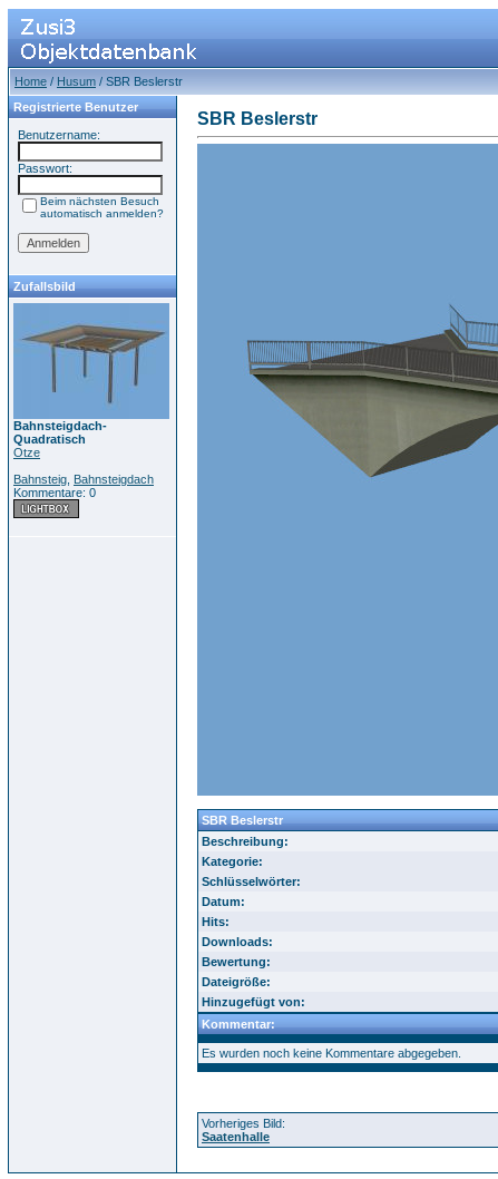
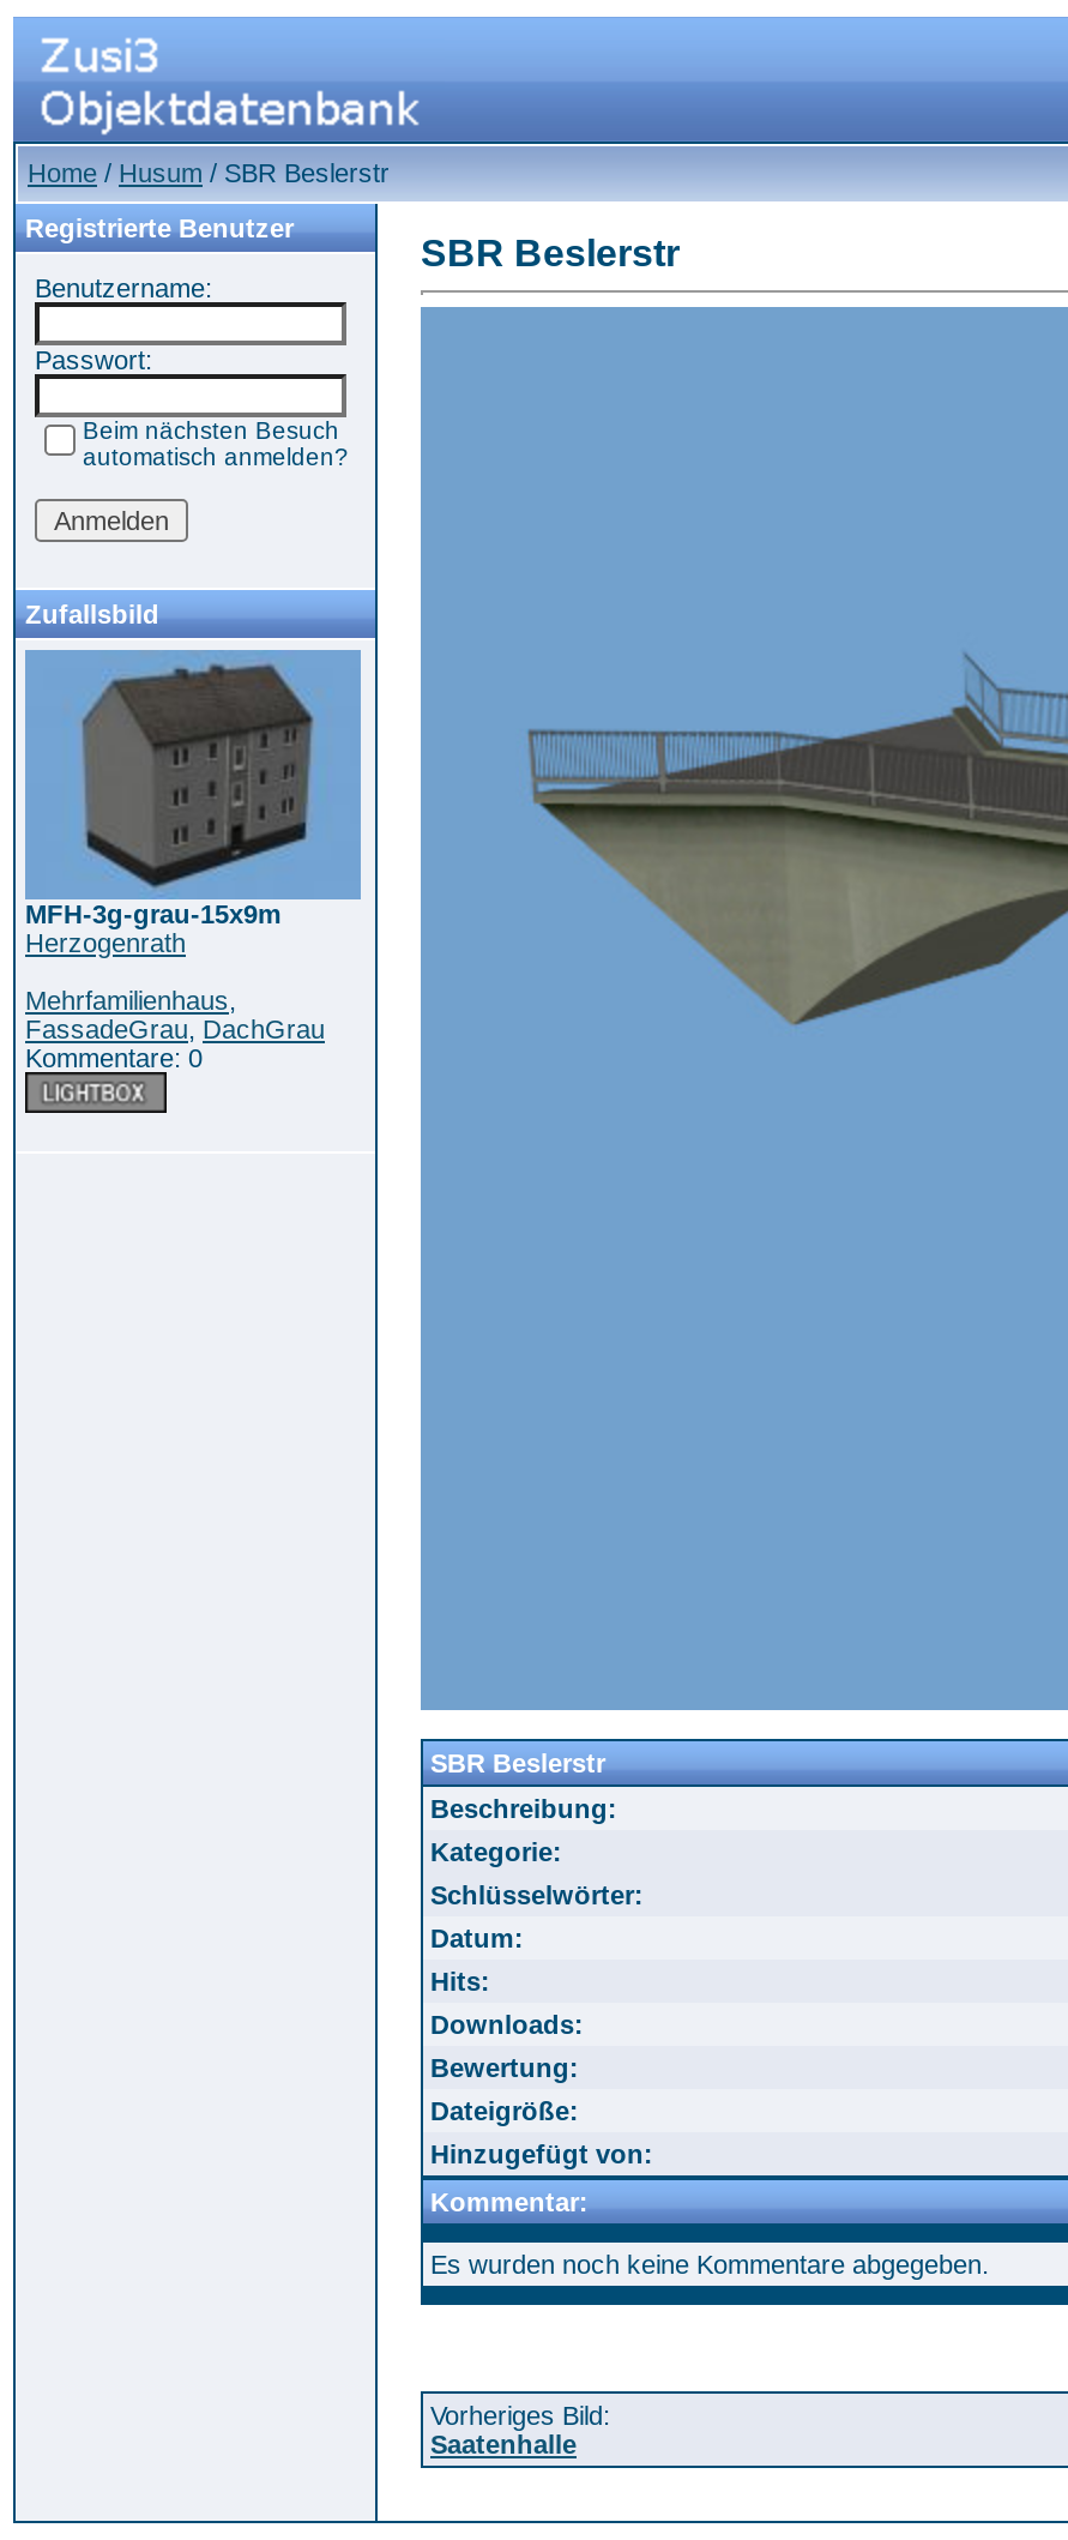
[13,310,165,459] [image] | Bahnsteigdach- | Quadratisch | Otze -> [25,662,346,957] [image] | MFH-3g-grau-15x9m | Herzogenrath
[13,472,154,486] Bahnsteig, Bahnsteigdach -> [25,986,325,1043] Mehrfamilienhaus, | FassadeGrau,DachGrau

